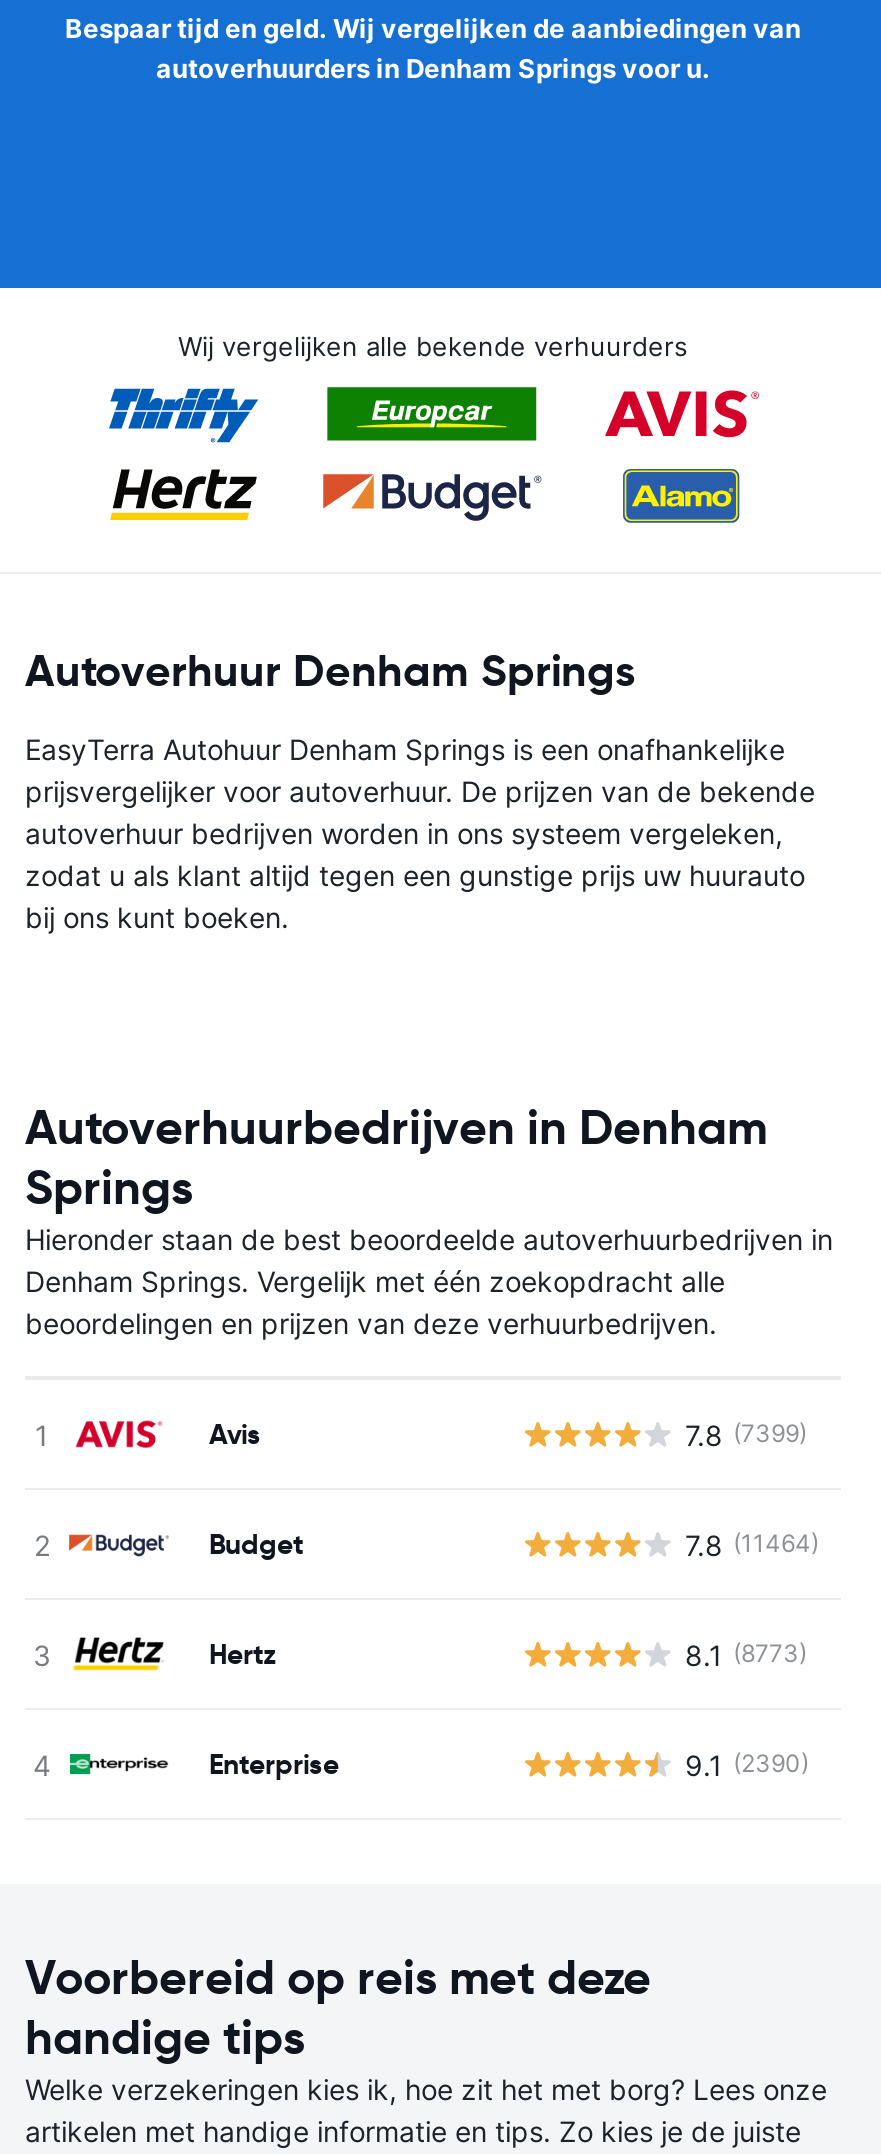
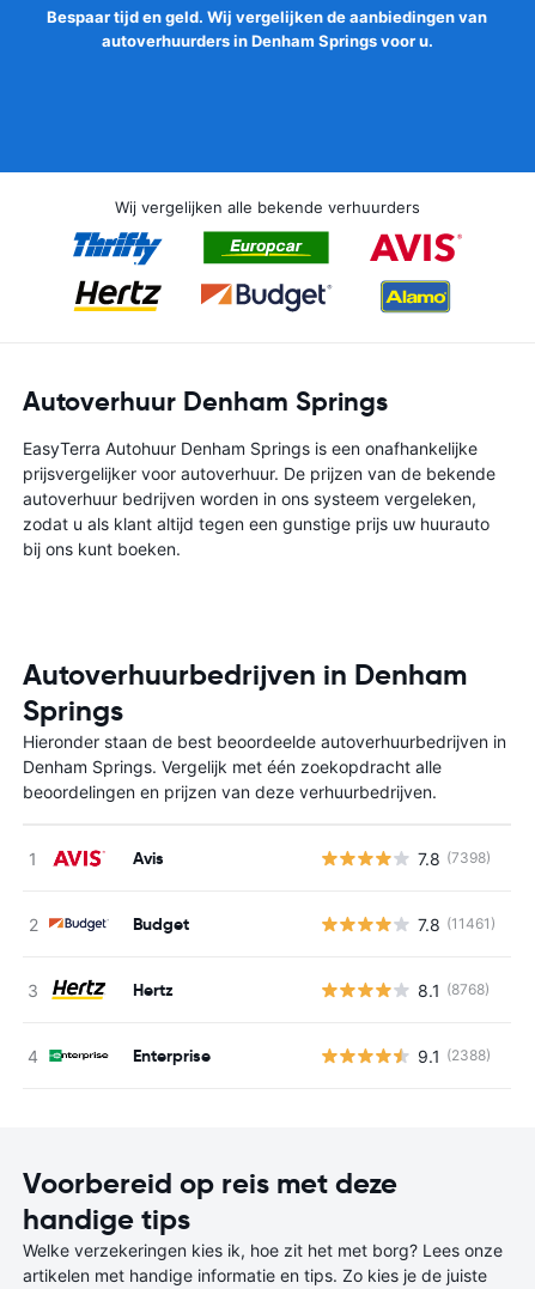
[685,1417,807,1451] 7.8 (7399) -> [418,848,491,868] 7.8 (7398)
[685,1527,819,1561] 7.8 (11464) -> [418,914,496,934] 7.8 (11461)
[685,1637,807,1671] 8.1 (8773) -> [418,980,490,1000] 8.1 (8768)
[685,1747,809,1781] 9.1 (2390) -> [418,1045,491,1066] 9.1 (2388)

